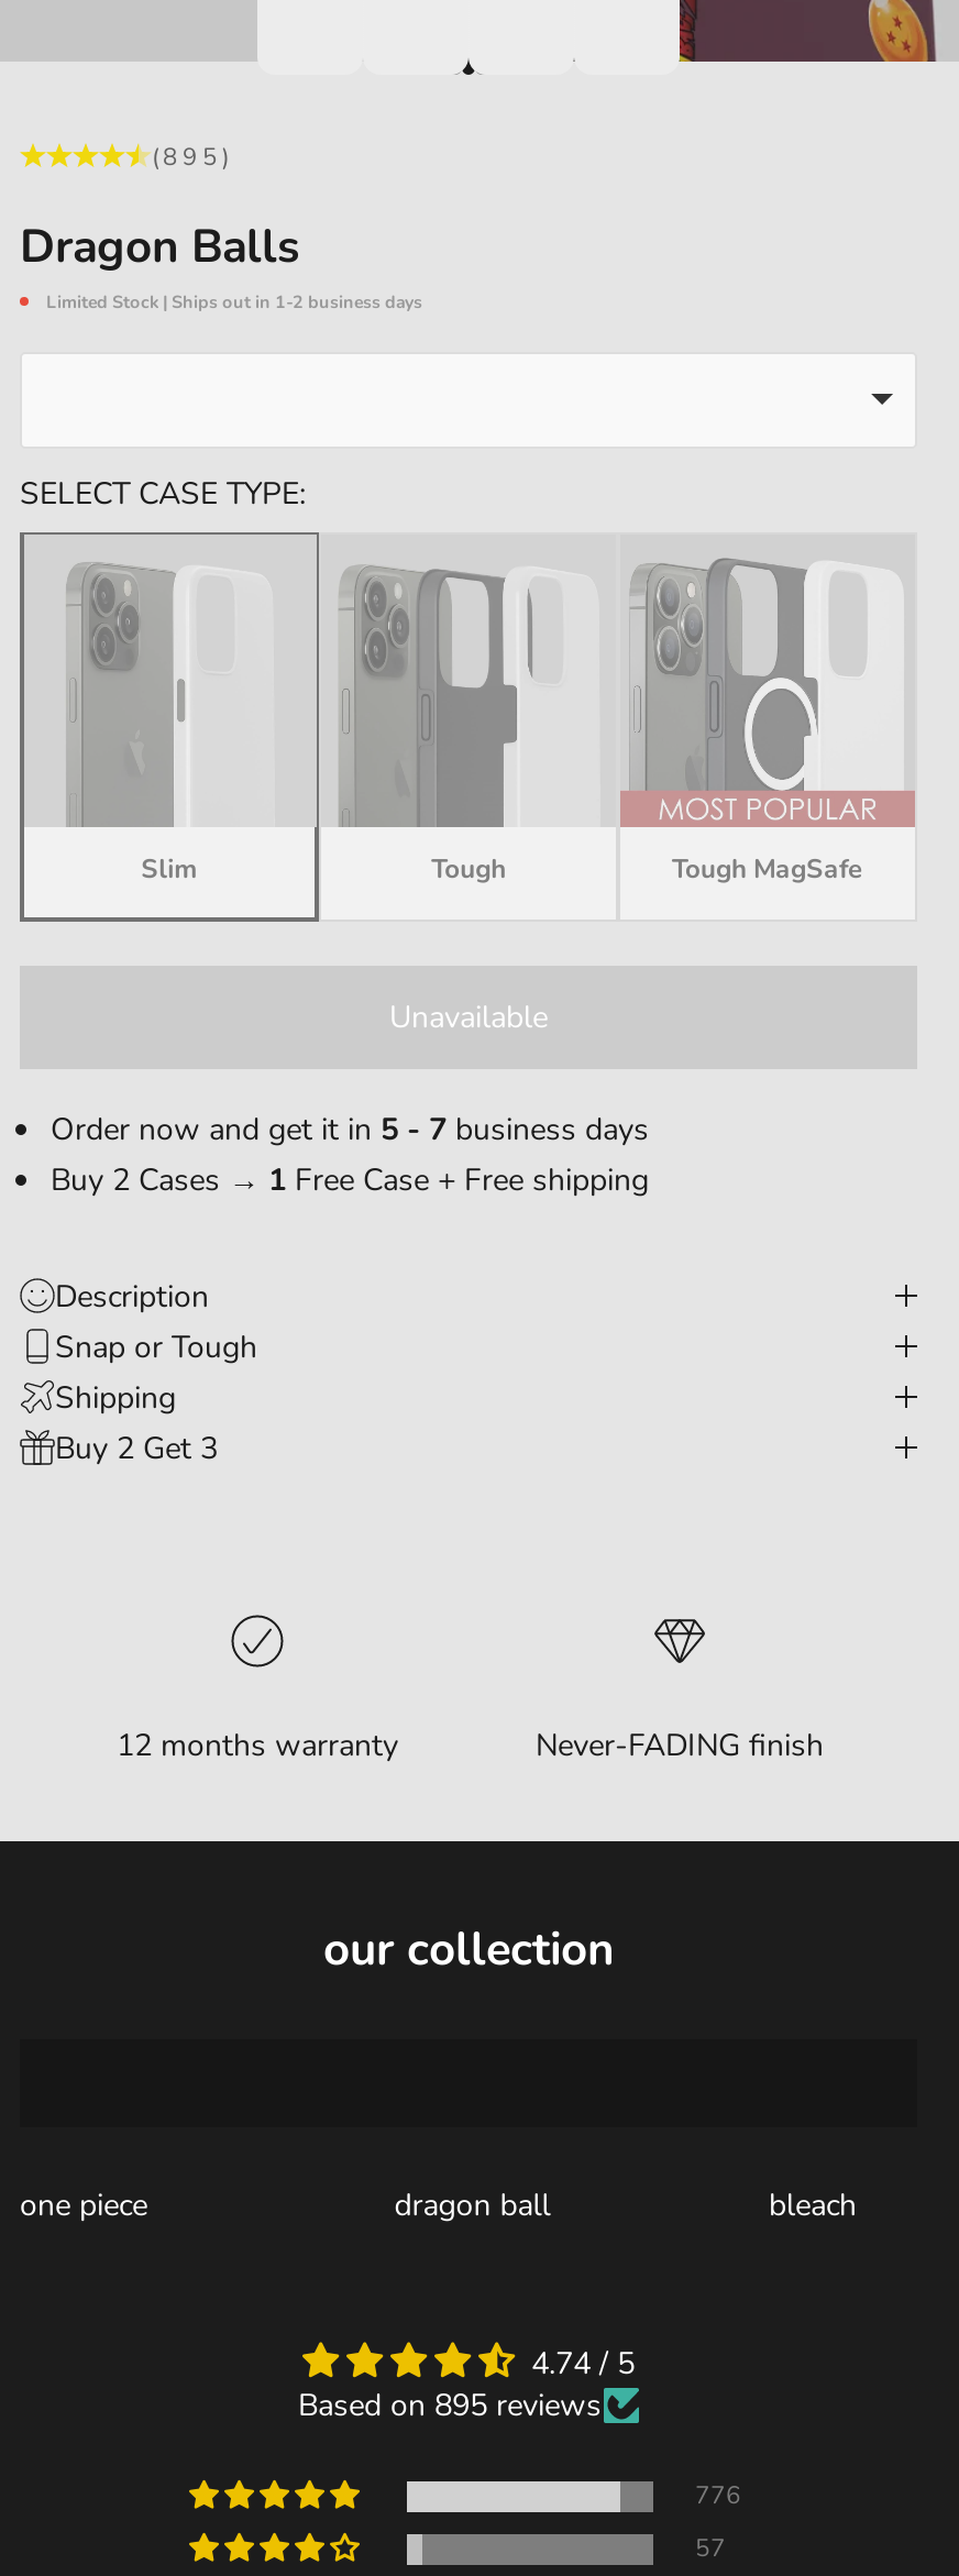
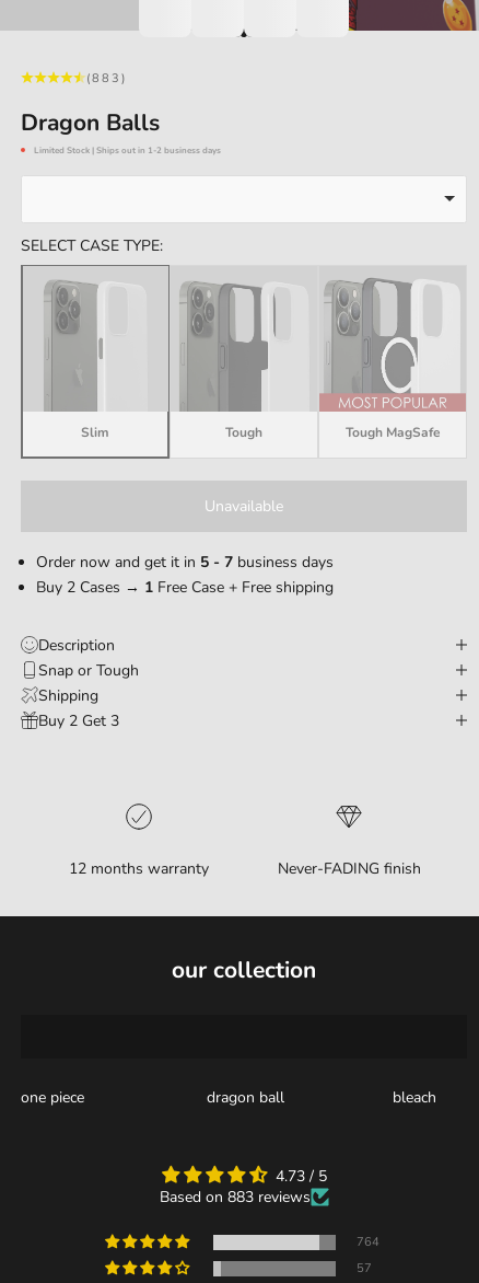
[152,140,233,173] (895) -> [86,70,127,86] (883)
[531,2342,635,2384] 4.74 / 5 -> [275,1166,326,1186] 4.73 / 5
[298,2384,602,2426] Based on 895 reviews -> [159,1186,310,1207] Based on 883 reviews
[695,2479,741,2512] 776 -> [357,1234,379,1250] 764

